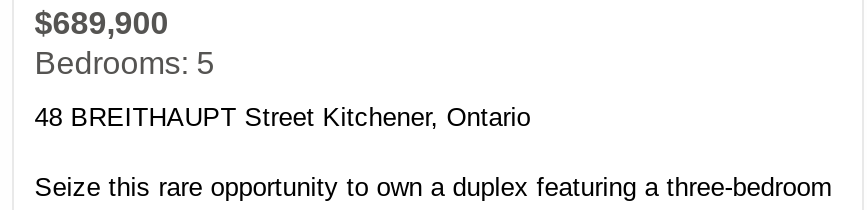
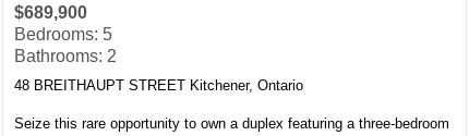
[34,101,530,131] 48 BREITHAUPT Street Kitchener, Ontario -> [14,47,303,93] Bathrooms: 2 | 48 BREITHAUPT STREET Kitchener, Ontario

